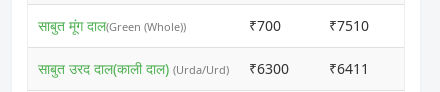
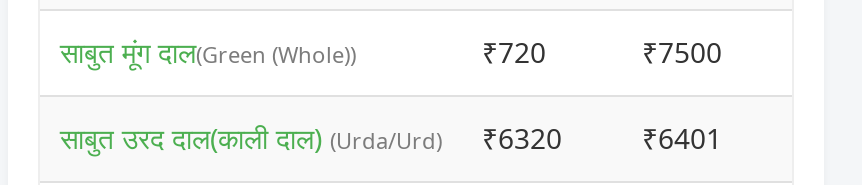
[249,16,281,35] ₹700 -> [482,33,546,71] ₹720
[329,16,369,35] ₹7510 -> [642,33,722,71] ₹7500
[38,59,289,78] साबुत उरद दाल(काली दाल) (Urda/Urd) ₹6300 -> [60,119,562,157] साबुत उरद दाल(काली दाल) (Urda/Urd) ₹6320
[329,59,369,78] ₹6411 -> [642,119,722,157] ₹6401

